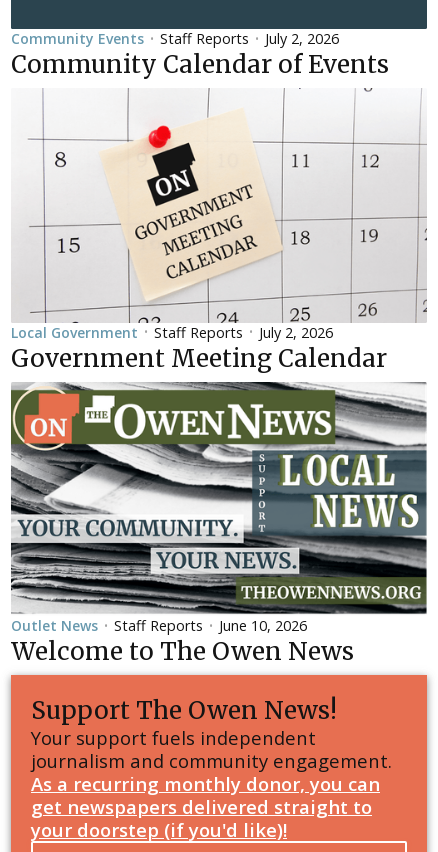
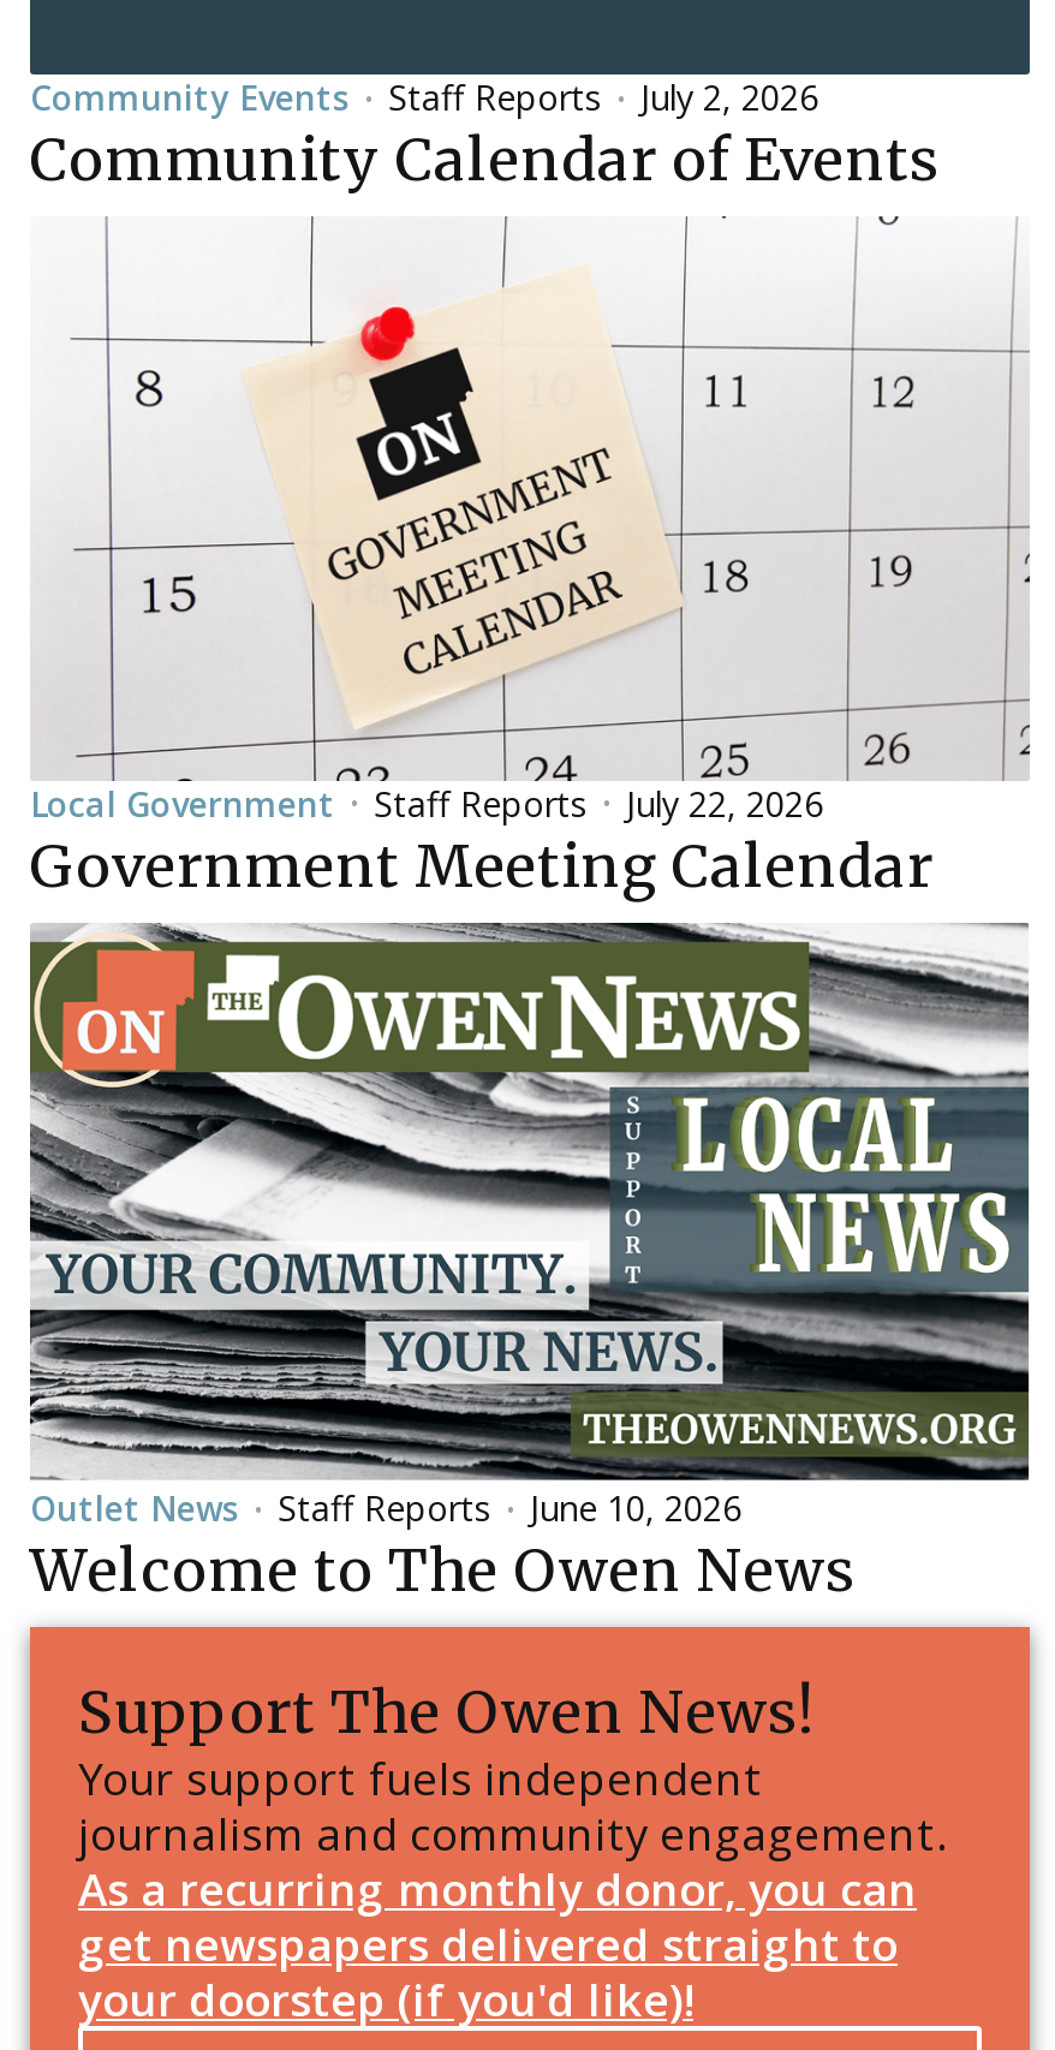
[11,323,333,342] Local Government • Staff Reports • July 2, 2026 -> [30,780,823,826] Local Government • Staff Reports • July 22, 2026

